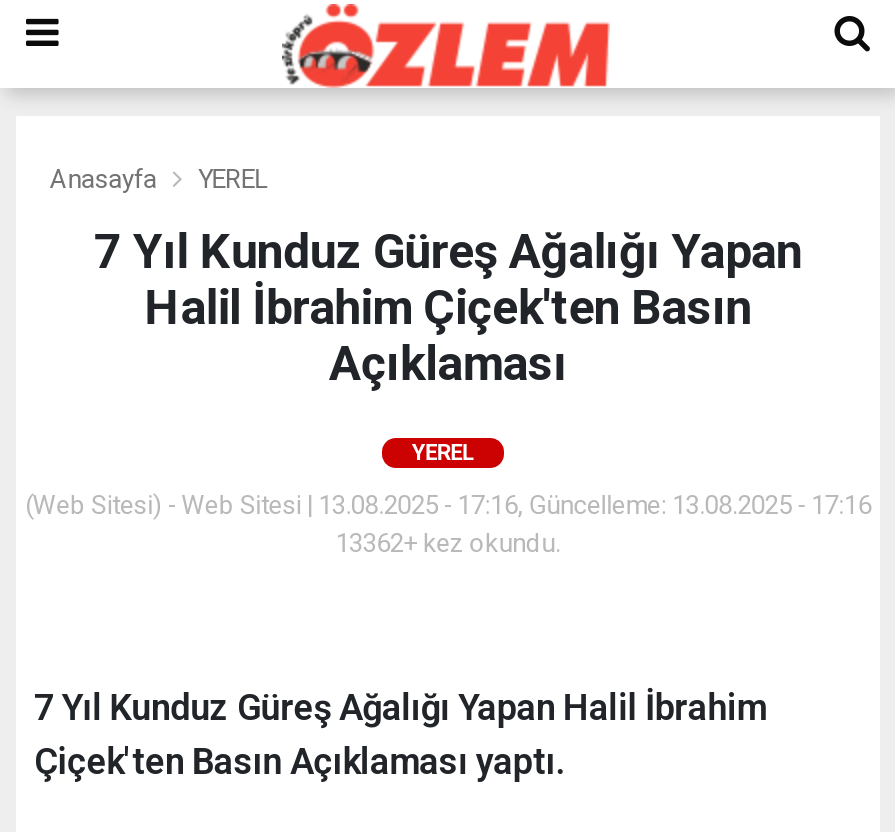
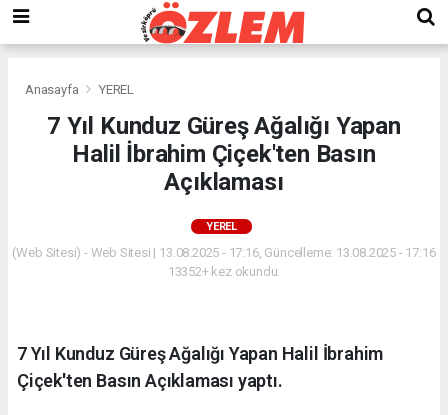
[335,528,561,558] 13362+ kez okundu. -> [168,264,280,279] 13352+ kez okundu.

